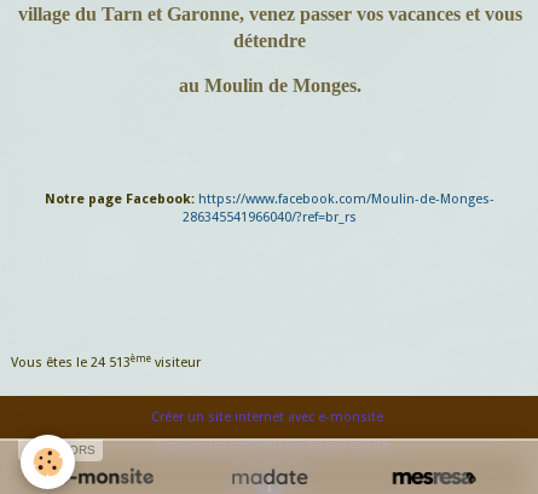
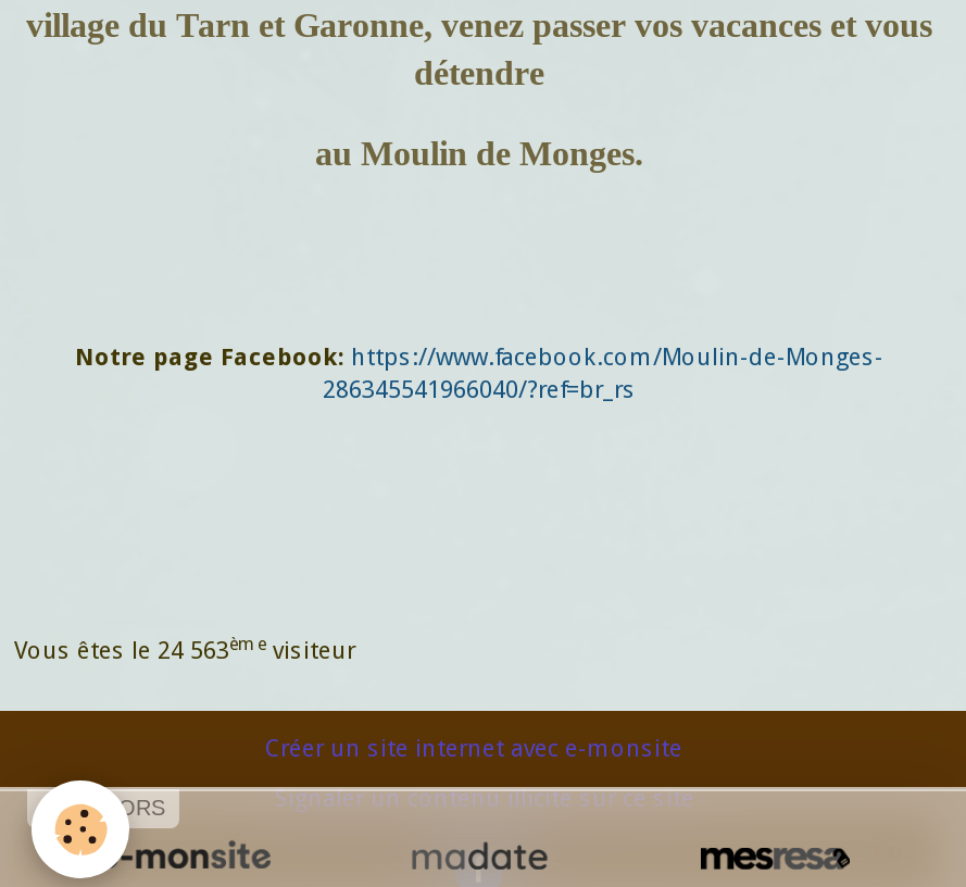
[11,353,201,371] Vous êtes le 24 513ème visiteur -> [14,633,355,666] Vous êtes le 24 563ème visiteur

